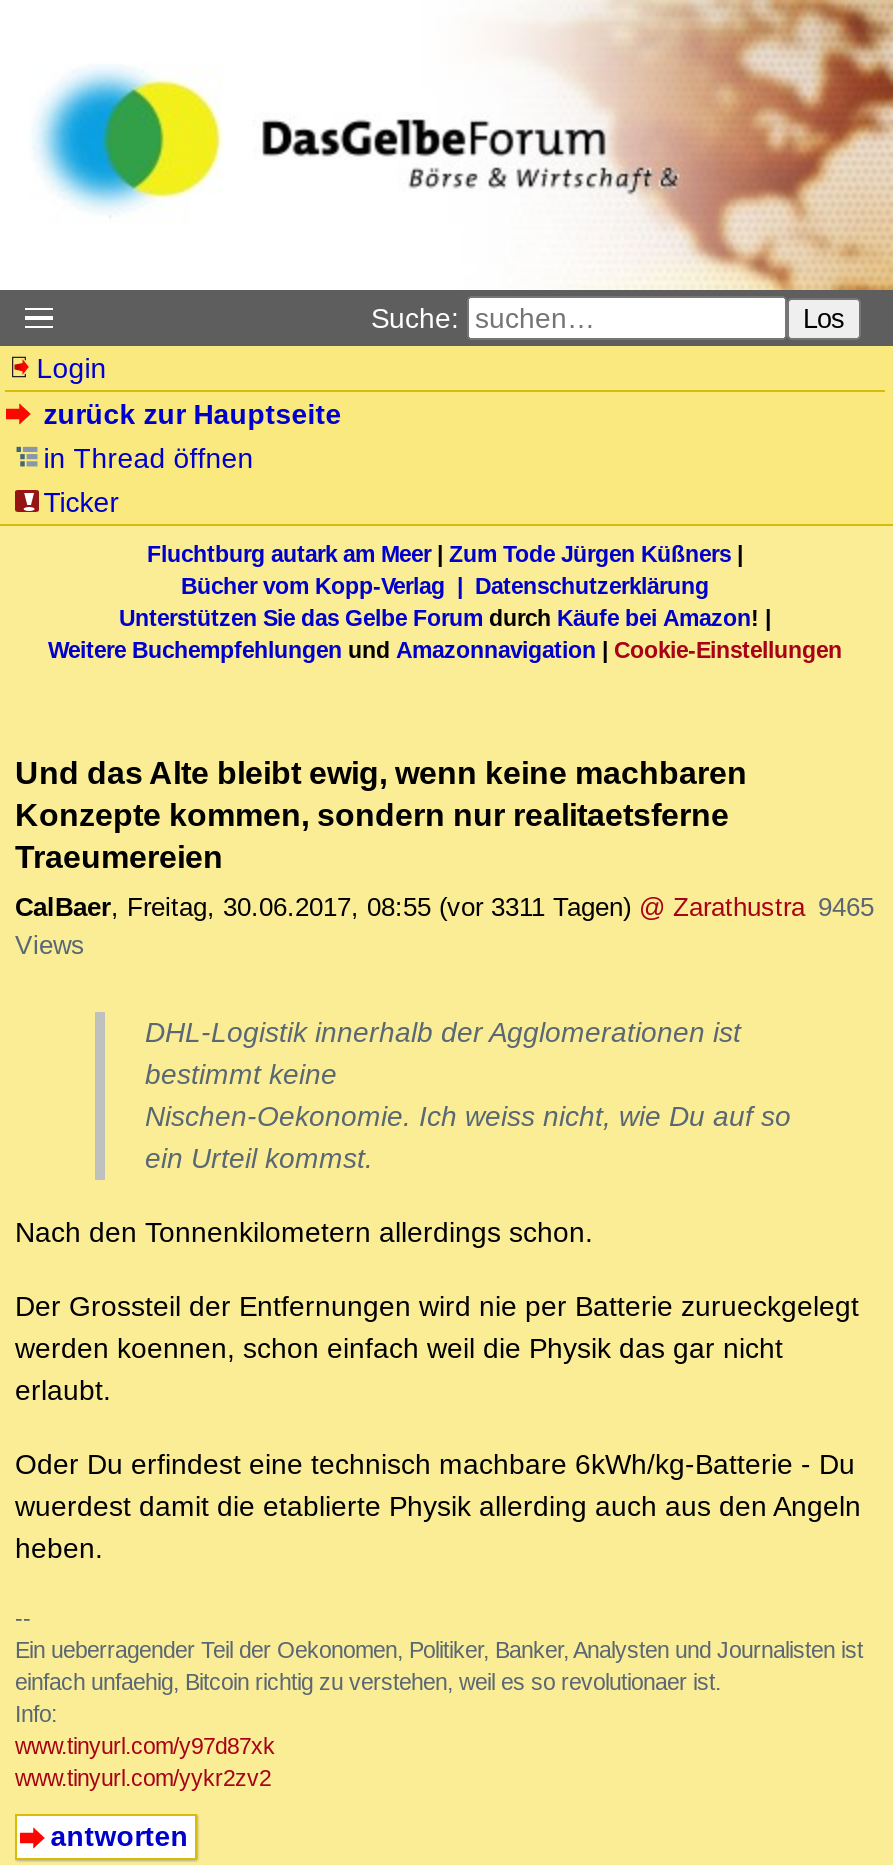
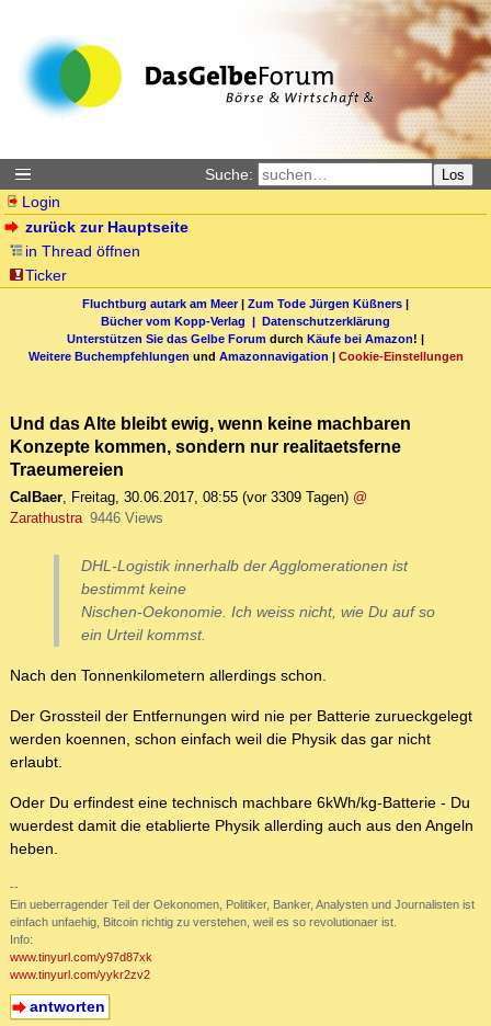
[15,893,874,961] CalBaer, Freitag, 30.06.2017, 08:55 (vor 3311 Tagen) @ Zarathustra 9465 | Views -> [10,489,367,527] CalBaer, Freitag, 30.06.2017, 08:55 (vor 3309 Tagen) @ | Zarathustra 9446 Views

